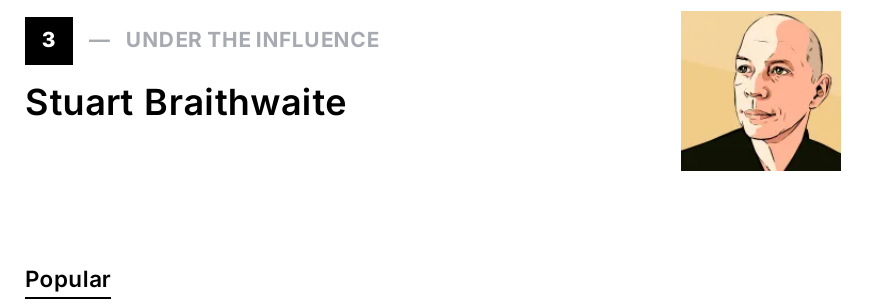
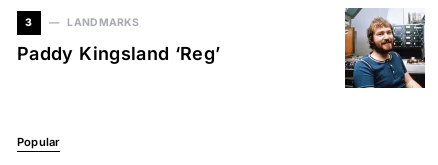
[681,11,843,173] [image] -> [344,7,426,89] [image]
[126,27,379,53] UNDER THE INFLUENCE -> [67,16,139,29] LANDMARKS
[25,80,348,122] Stuart Braithwaite -> [17,43,221,64] Paddy Kingsland ‘Reg’

